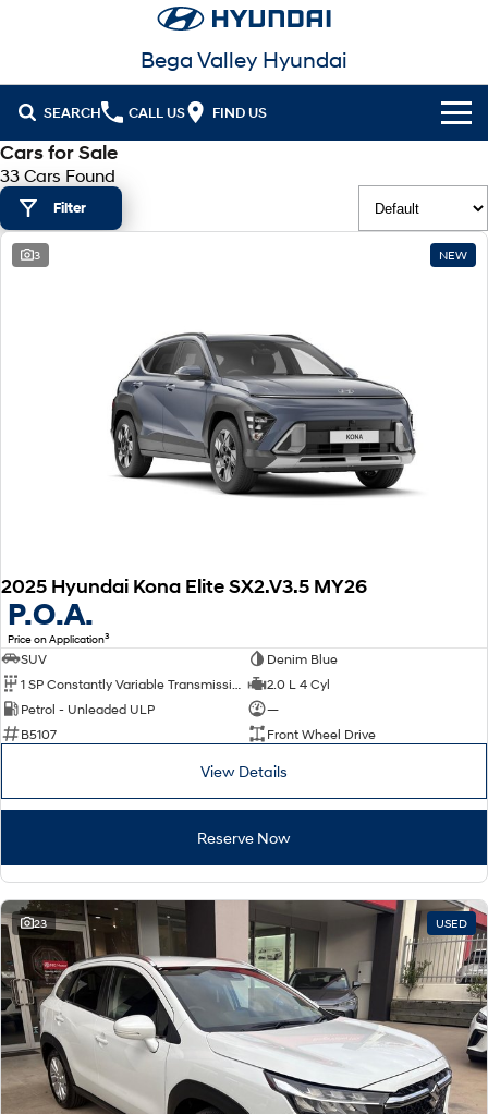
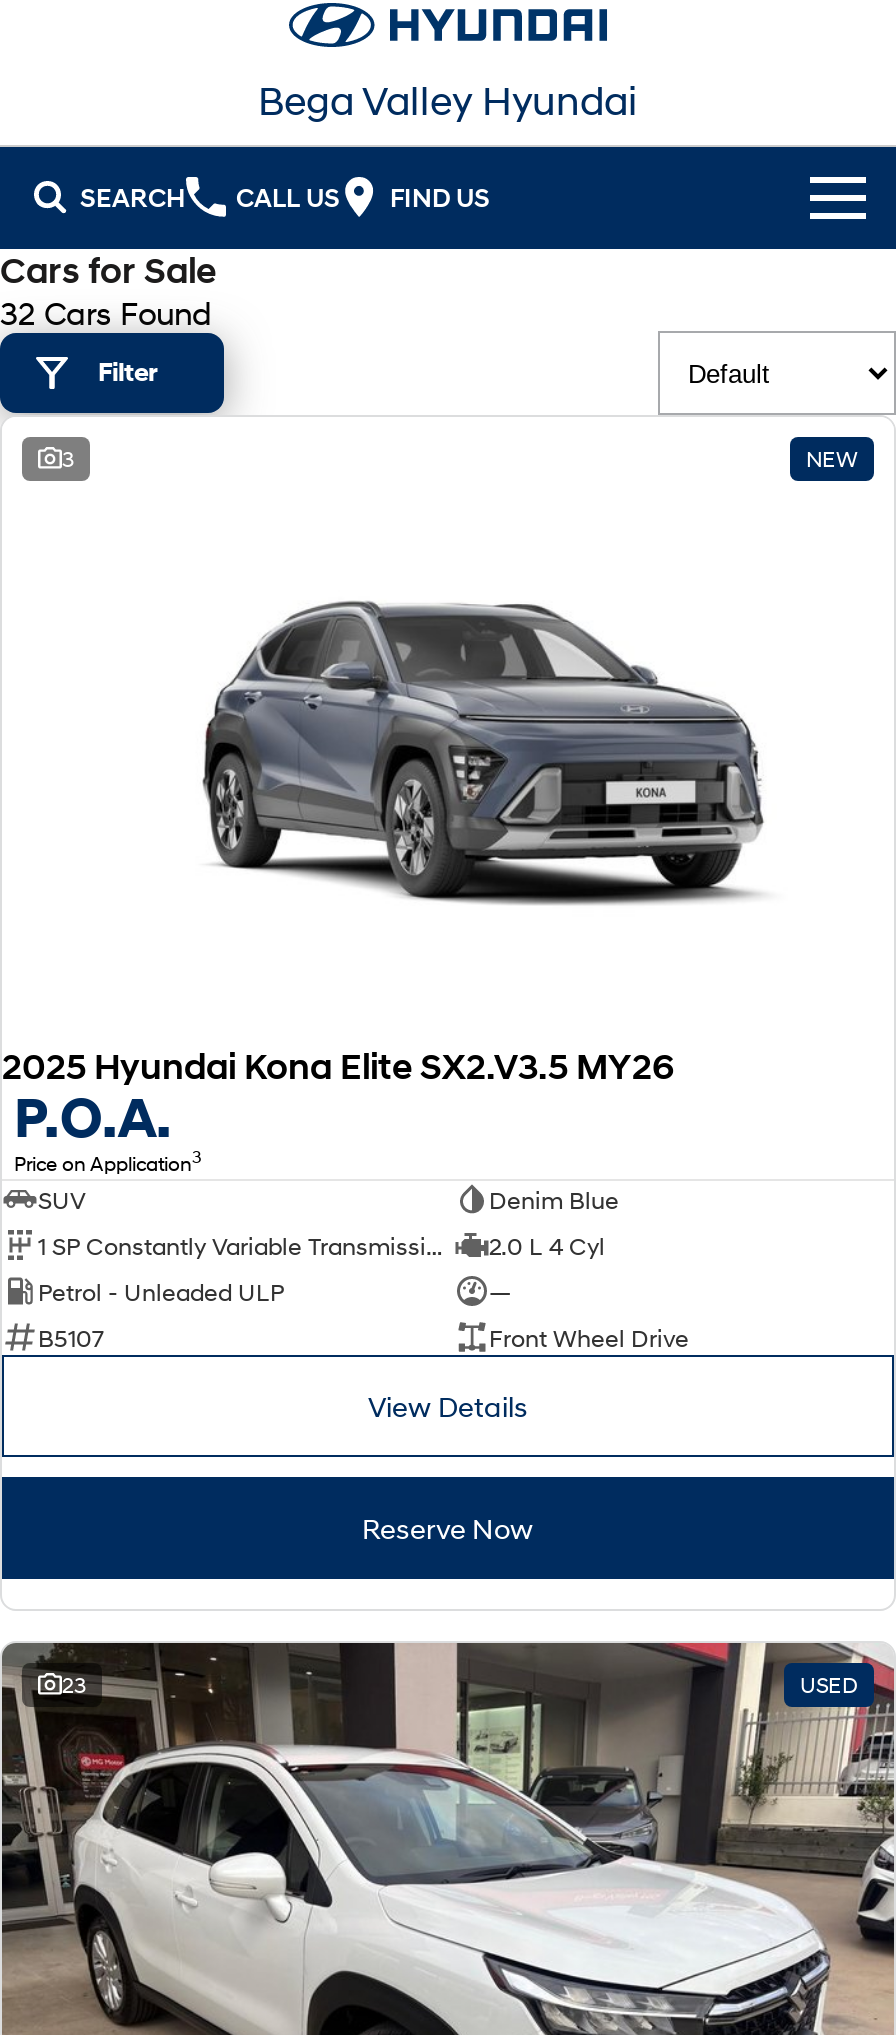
[0,165,115,185] 33 Cars Found -> [0,293,212,331] 32 Cars Found

